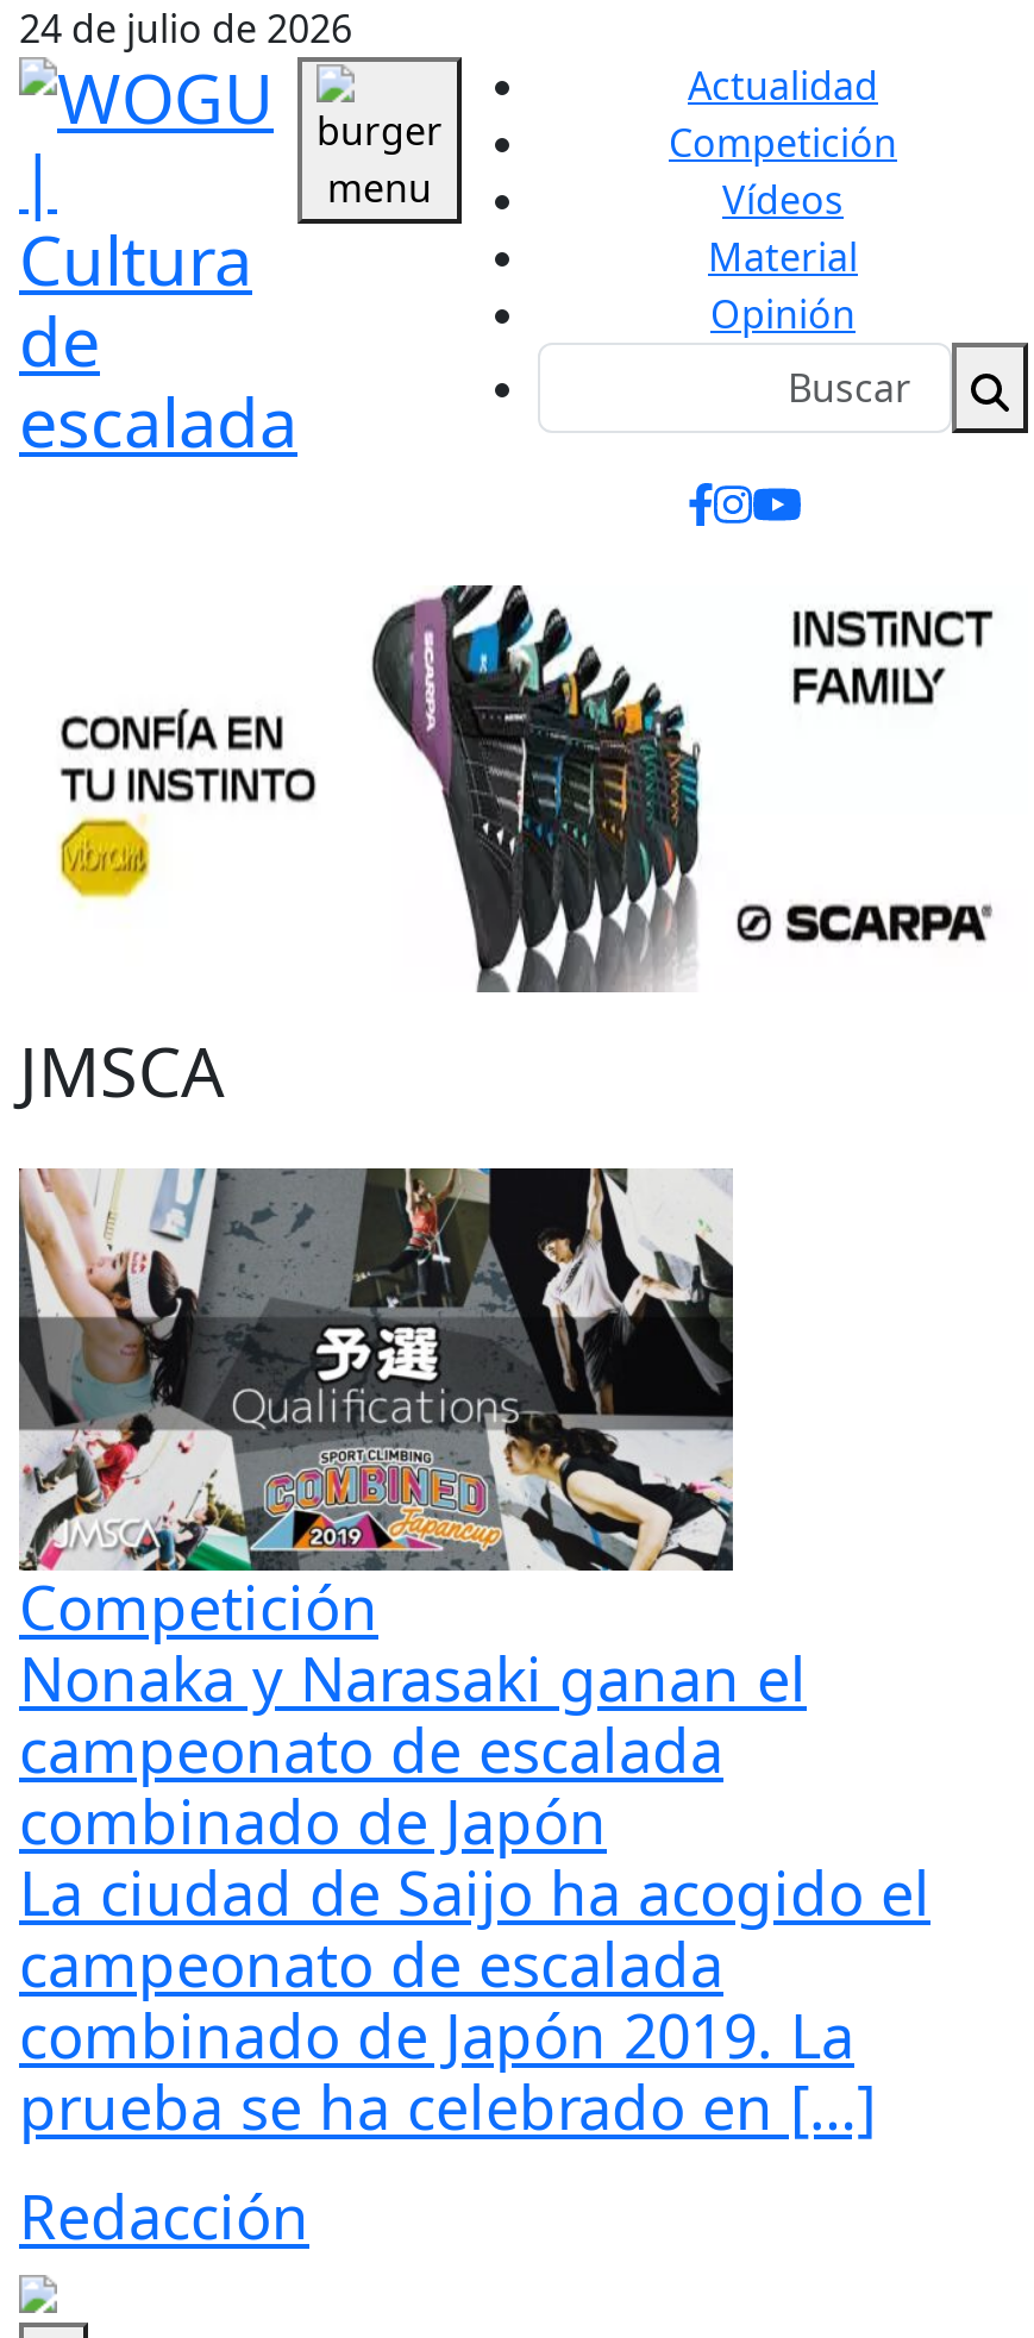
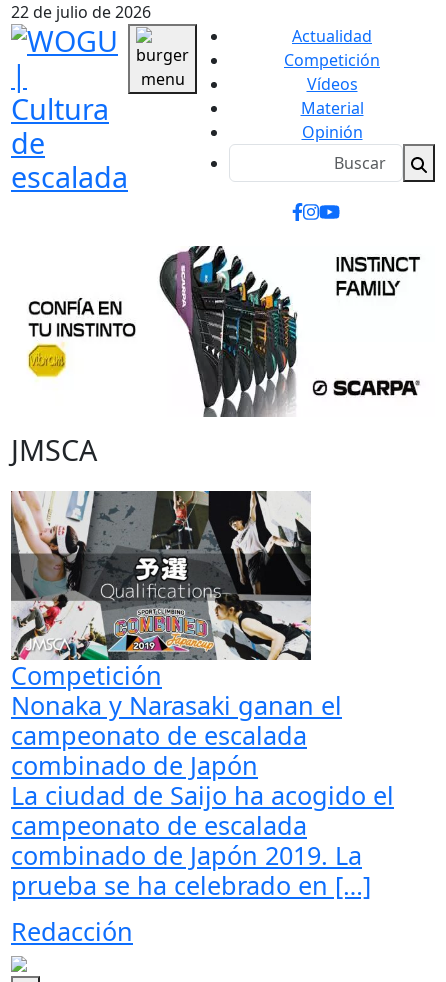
[19,2,352,55] 24 de julio de 2026 -> [11,1,151,23] 22 de julio de 2026

